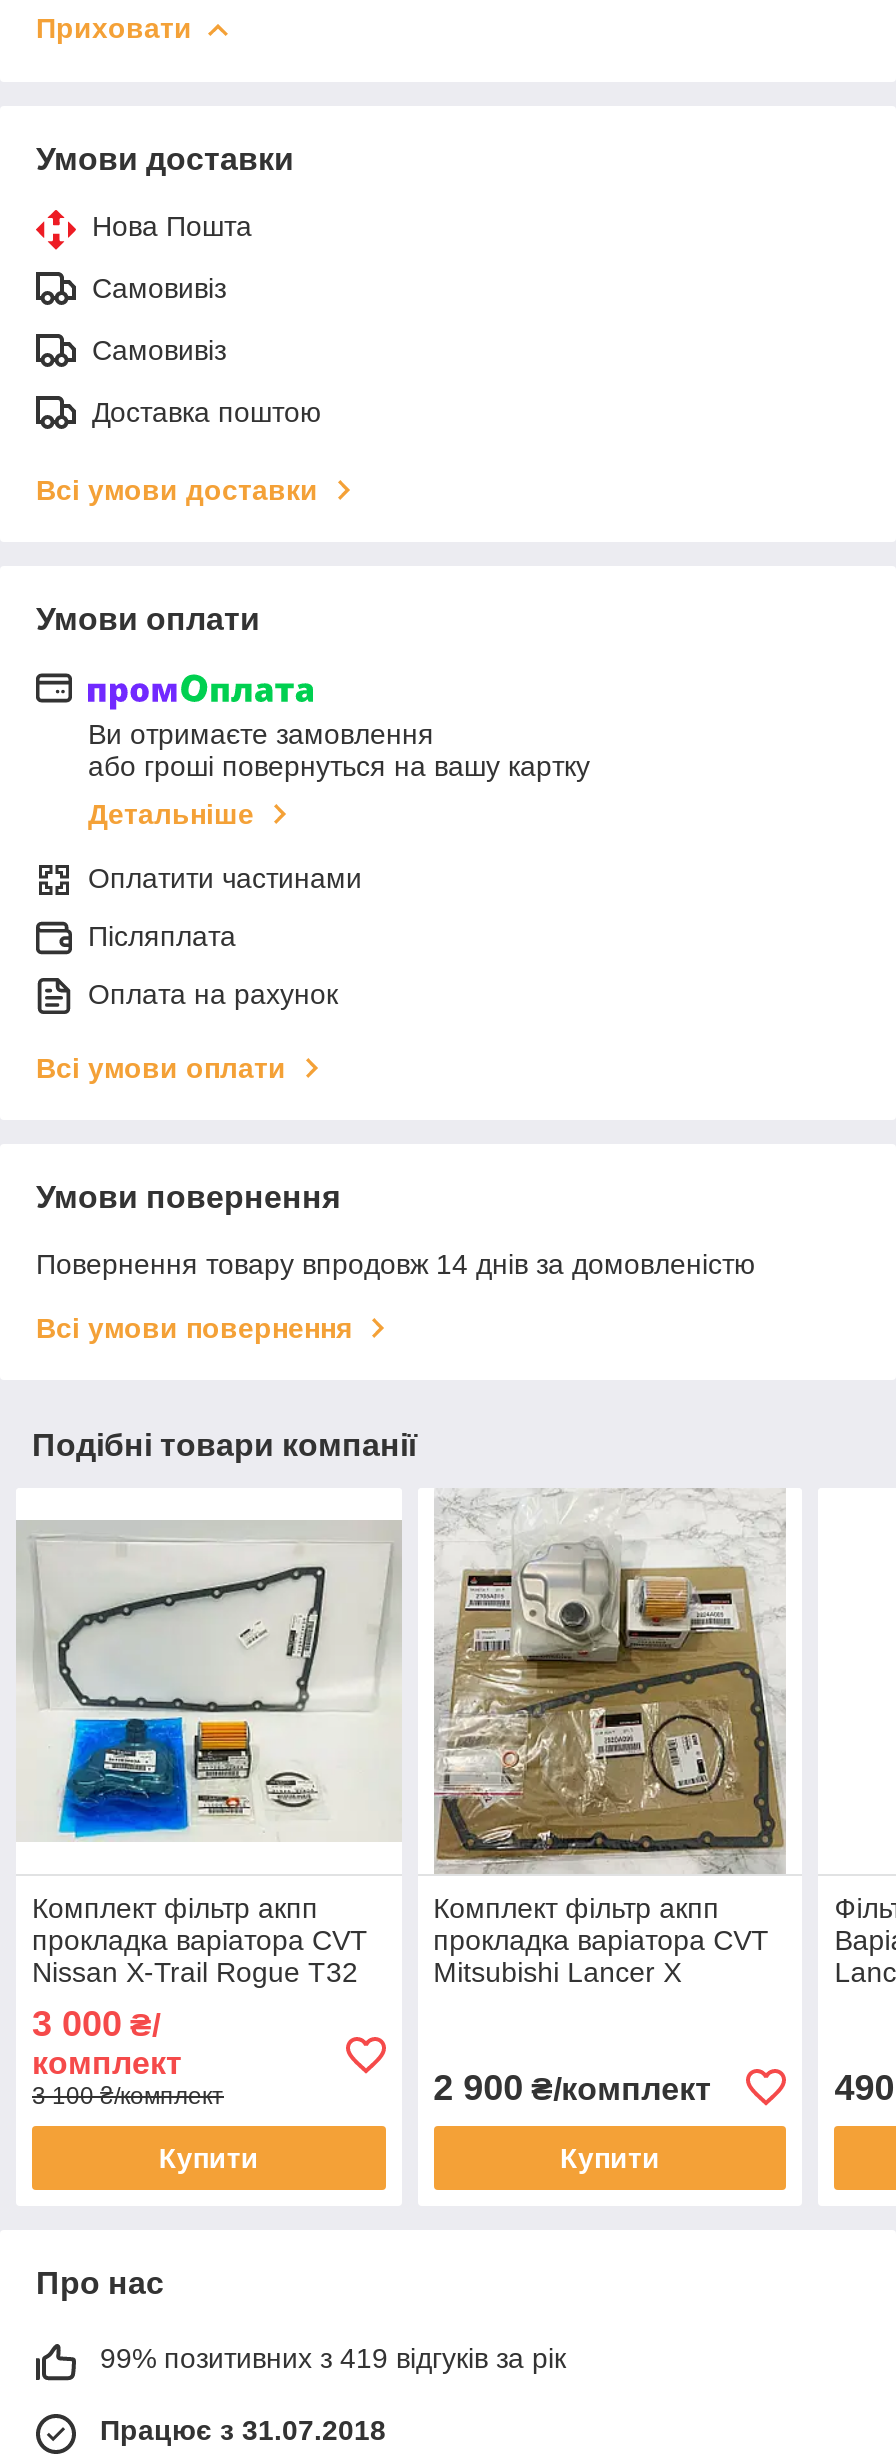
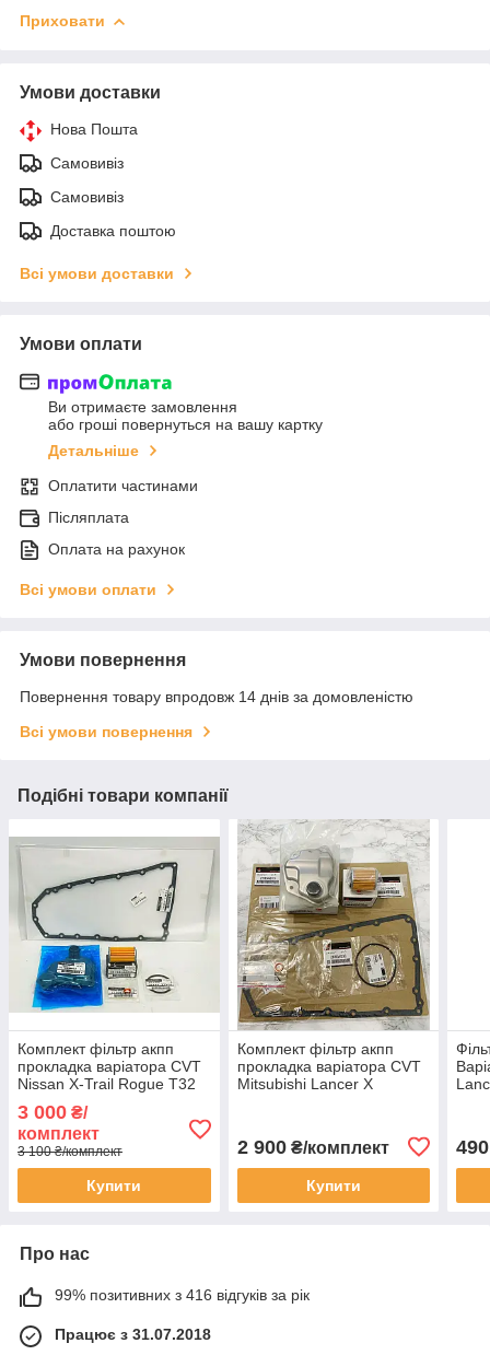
[100,2342,566,2374] 99% позитивних з 419 відгуків за рік -> [55,1286,310,1303] 99% позитивних з 416 відгуків за рік

